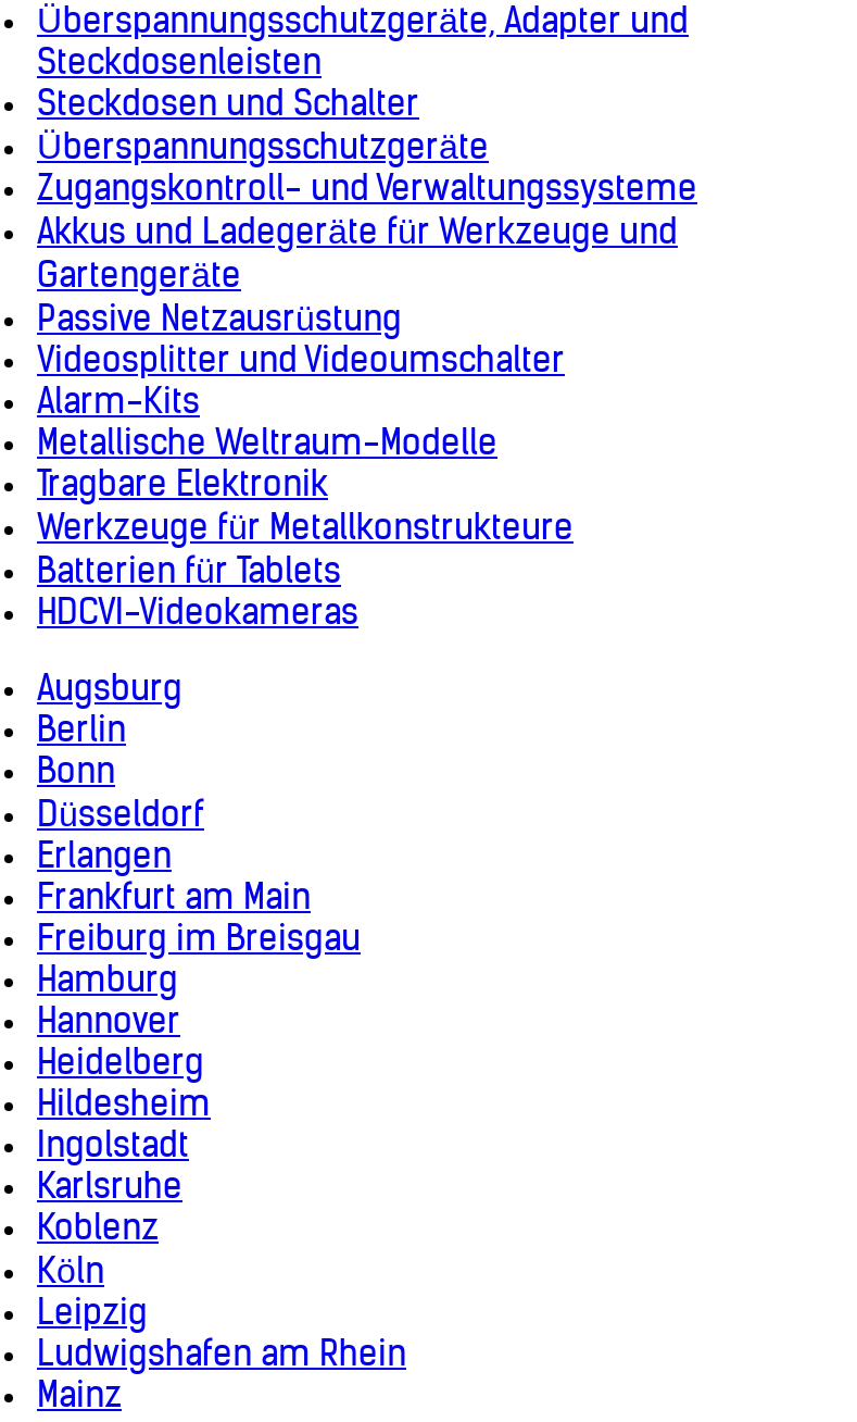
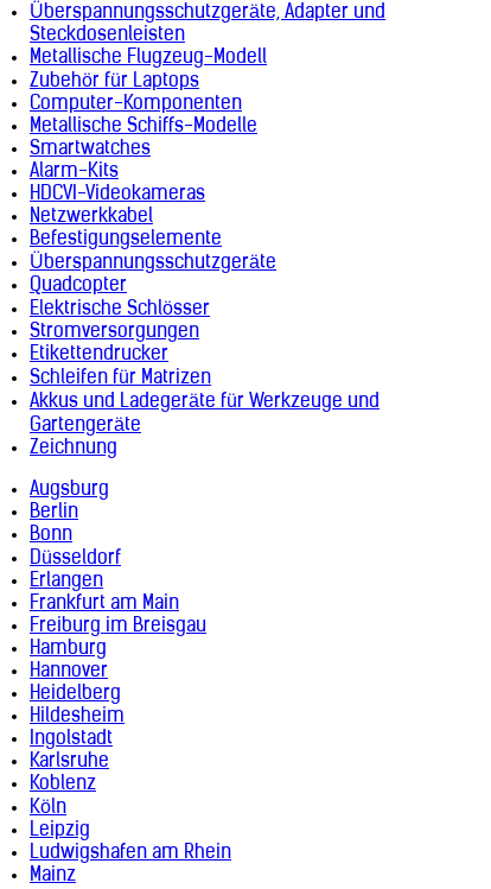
[37,90,419,125] Steckdosen und Schalter -> [30,49,267,250] Metallische Flugzeug-Modell | Zubehör für Laptops | Computer-Komponenten | Metallische Schiffs-Modelle | Smartwatches | Netzwerkkabel | Befestigungselemente
moved [37,134,489,168] -> [30,254,276,273]: Überspannungsschutzgeräte
[37,175,697,210] Zugangskontroll- und Verwaltungssysteme -> [30,277,211,389] Quadcopter | Elektrische Schlösser | Stromversorgungen | Etikettendrucker | Schleifen für Matrizen
moved [37,218,678,297] -> [30,393,380,436]: Akkus und Ladegeräte für Werkzeuge und | Gartengeräte
[37,305,574,592] Passive Netzausrüstung | Videosplitter und Videoumschalter | Metallische Weltraum-Modelle | Tragbare Elektronik | Werkzeuge für Metallkonstrukteure | Batterien für Tablets -> [30,440,117,459] Zeichnung
moved [37,388,358,634] -> [30,163,205,205]: Alarm-Kits | HDCVI-Videokameras

